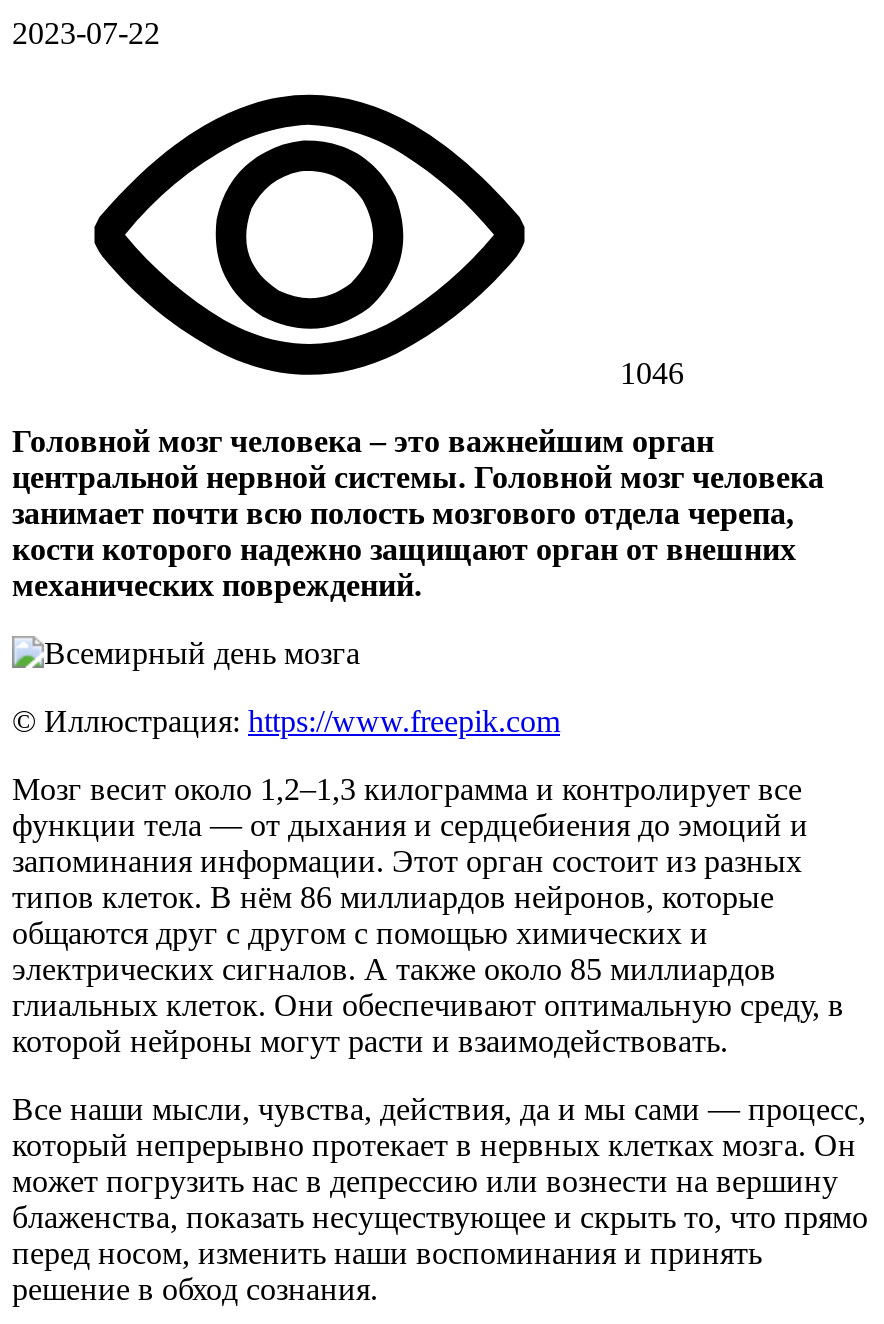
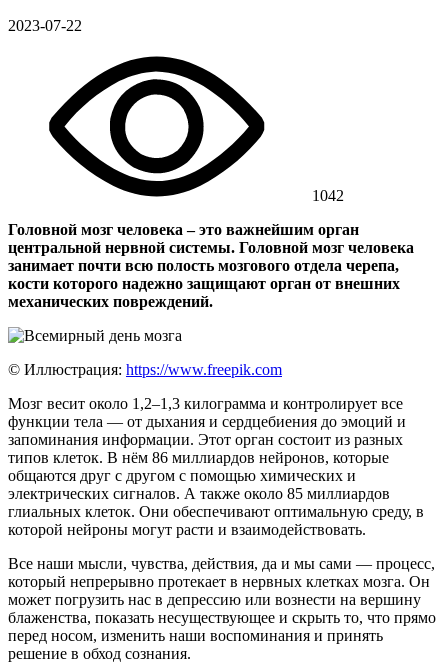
[612,356,684,390] 1046 -> [308,187,344,204] 1042

